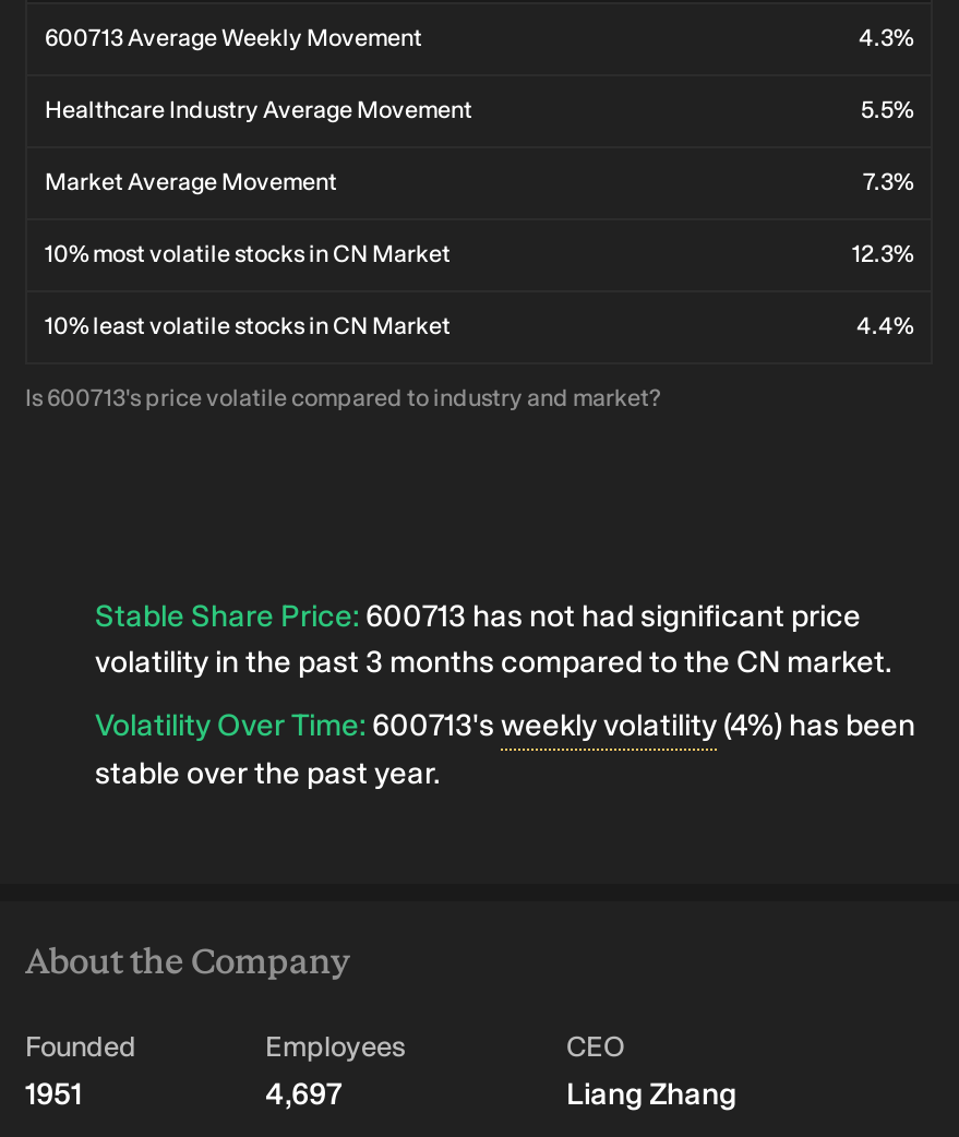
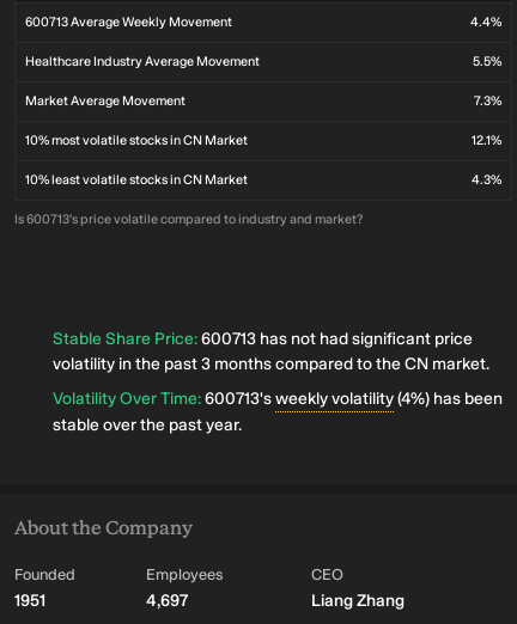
[859,23,913,52] 4.3% -> [470,14,501,30] 4.4%
[852,239,913,268] 12.3% -> [472,132,501,148] 12.1%
[856,311,913,340] 4.4% -> [472,172,501,187] 4.3%

